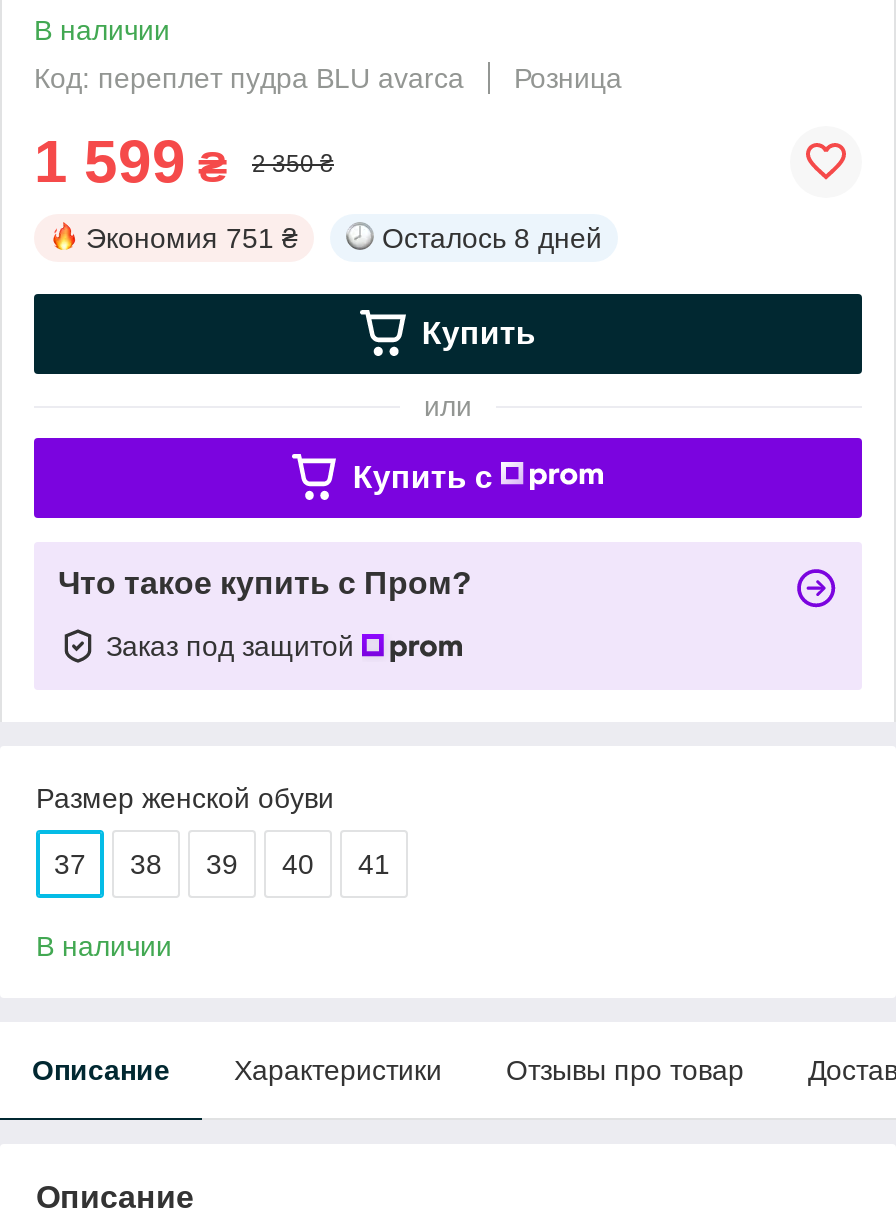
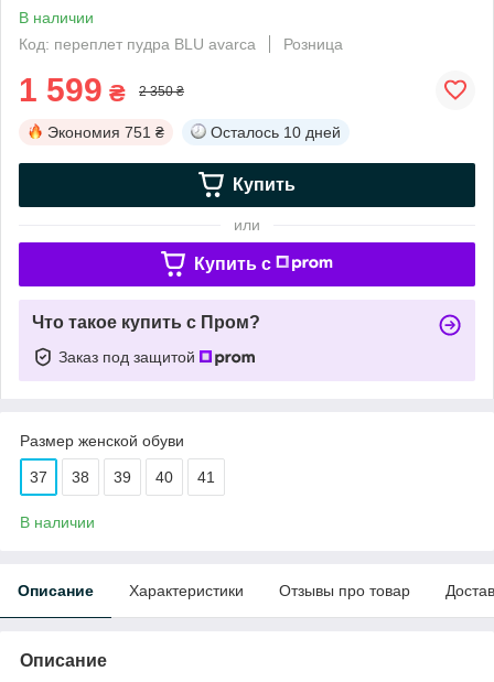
[382,222,602,254] Осталось 8 дней -> [211,123,341,141] Осталось 10 дней

